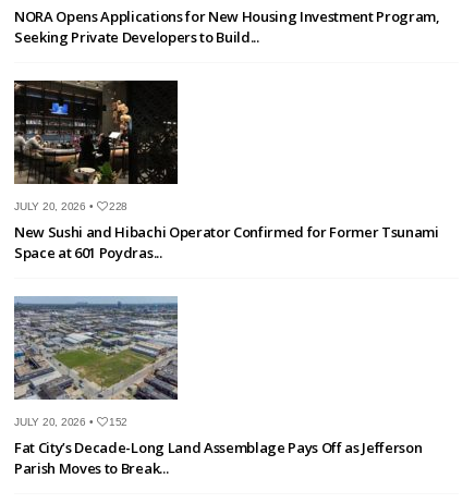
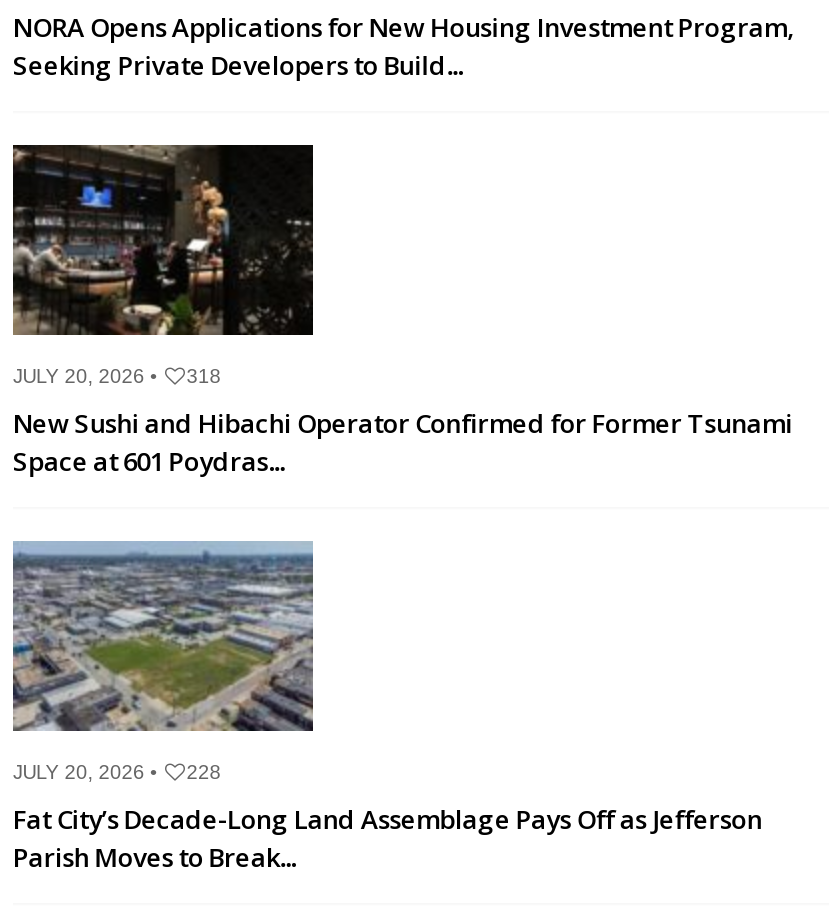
[14,200,127,212] JULY 20, 2026 • 228 -> [13,366,221,388] JULY 20, 2026 • 318
[14,416,127,428] JULY 20, 2026 • 152 -> [13,762,221,784] JULY 20, 2026 • 228

